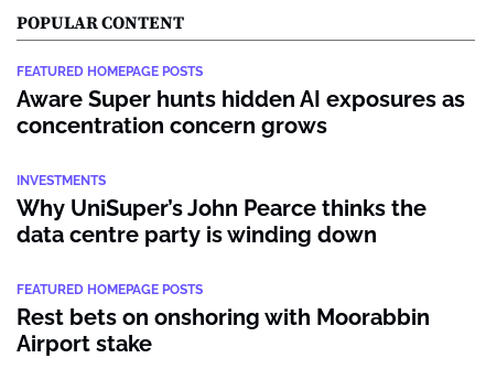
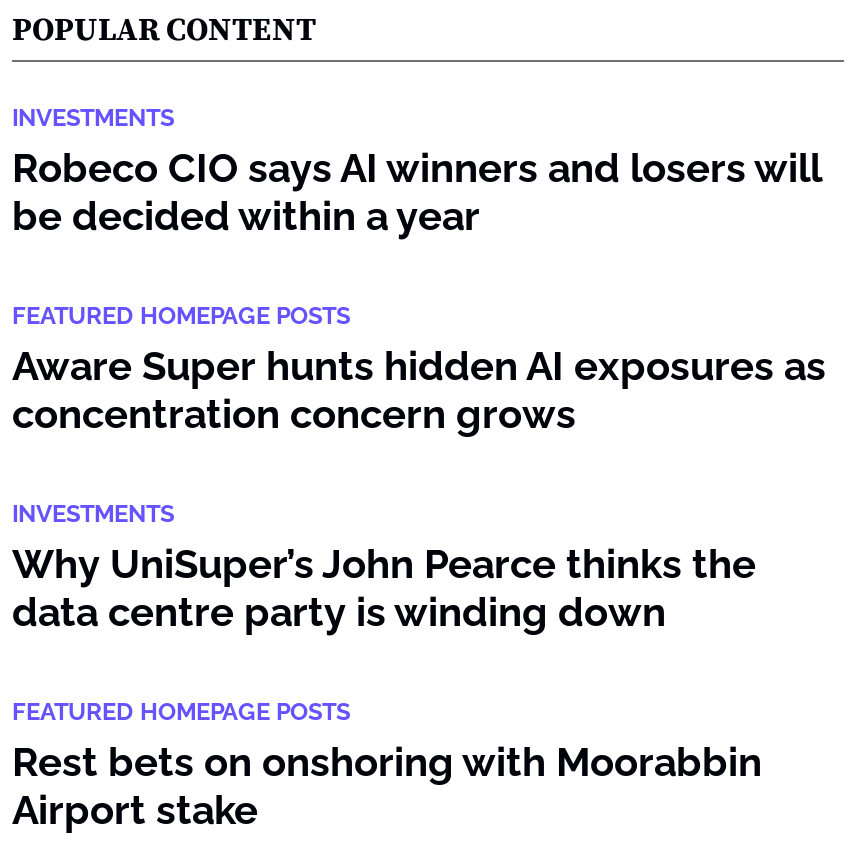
none -> [12,104,820,240] INVESTMENTS | Robeco CIO says AI winners and losers will | be decided within a year

